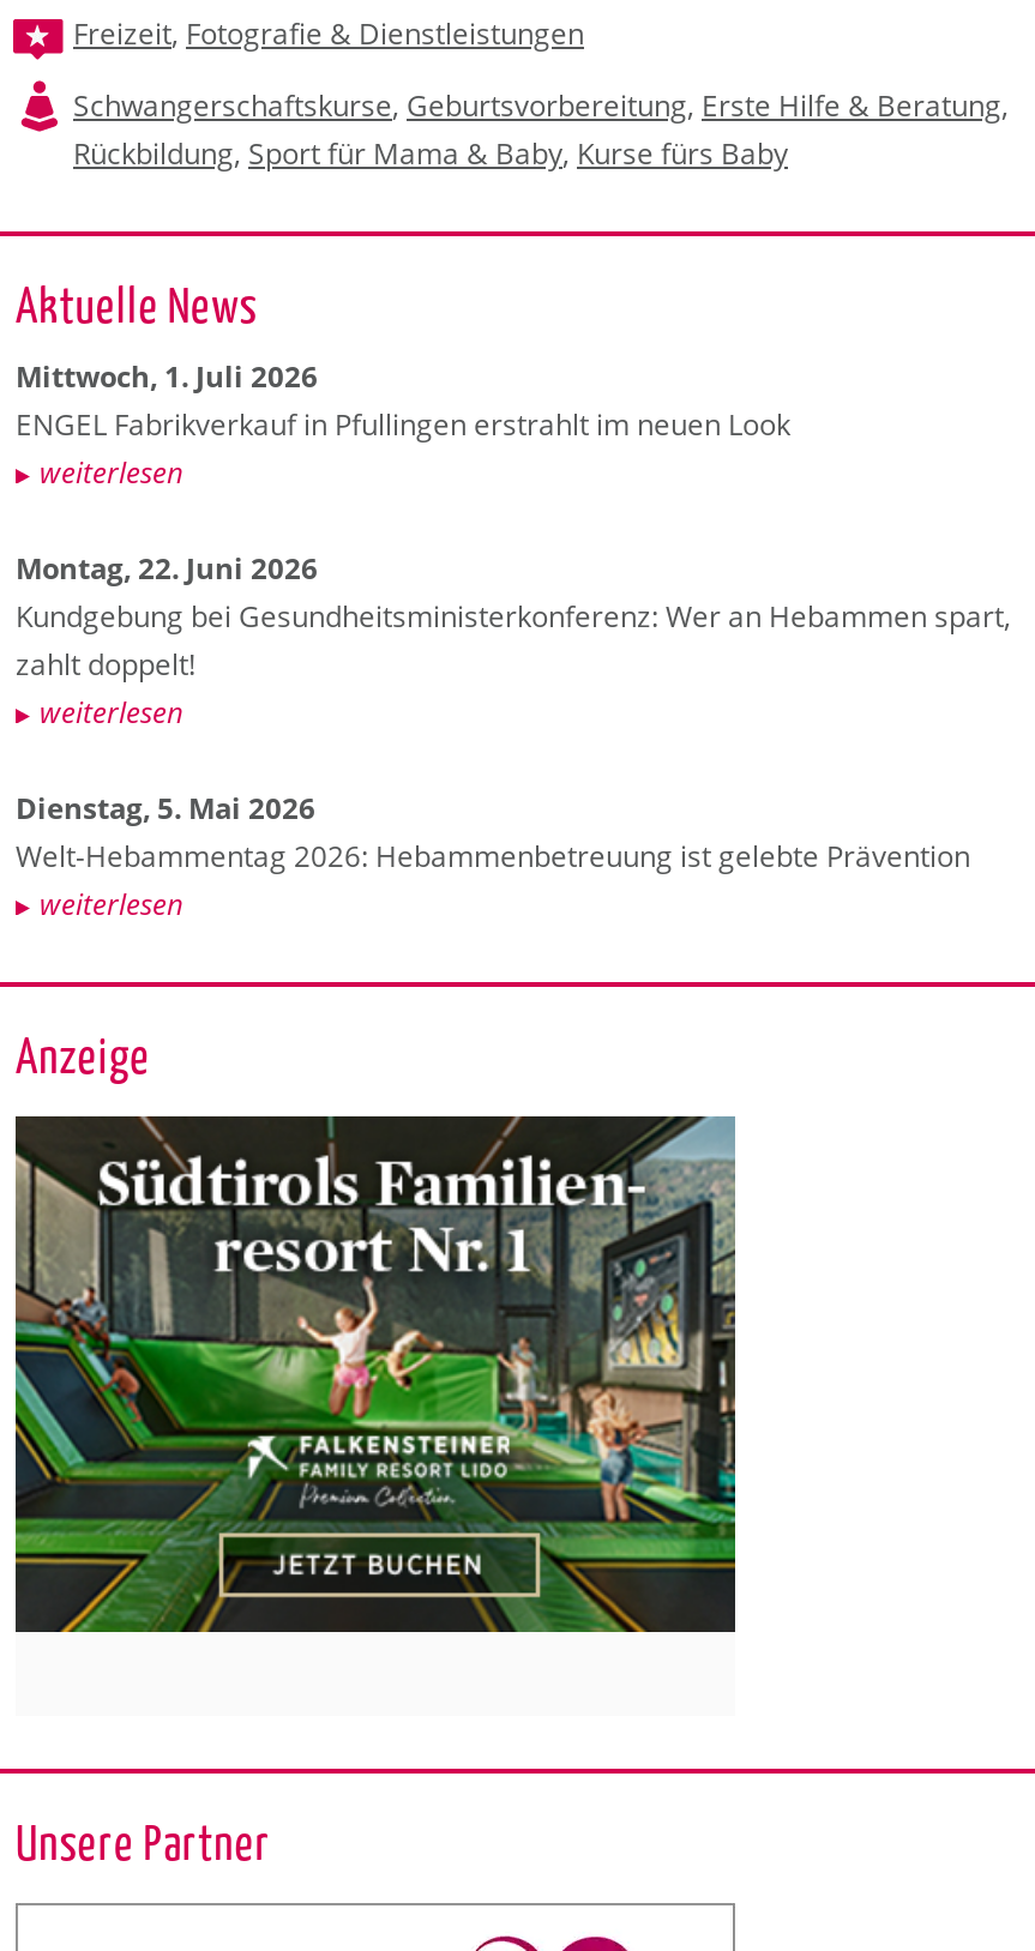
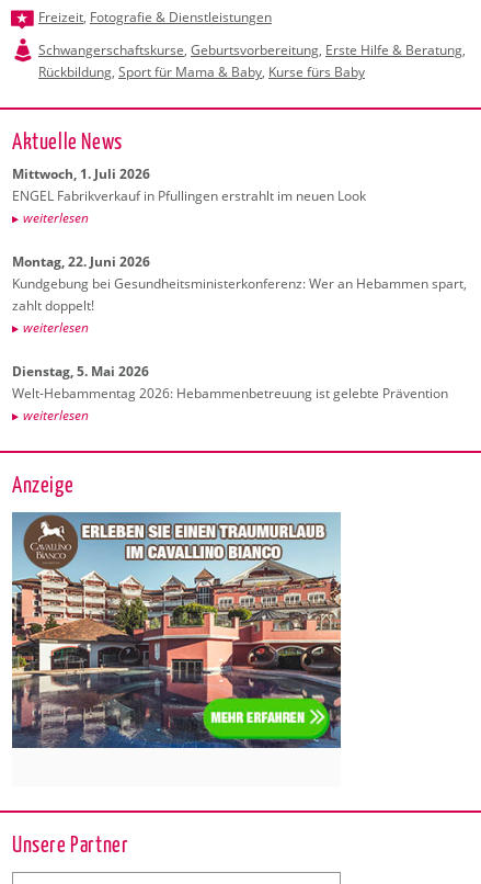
[13,1114,738,1634] [image] -> [11,511,342,749] [image]

